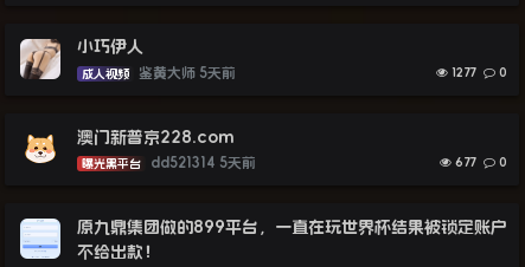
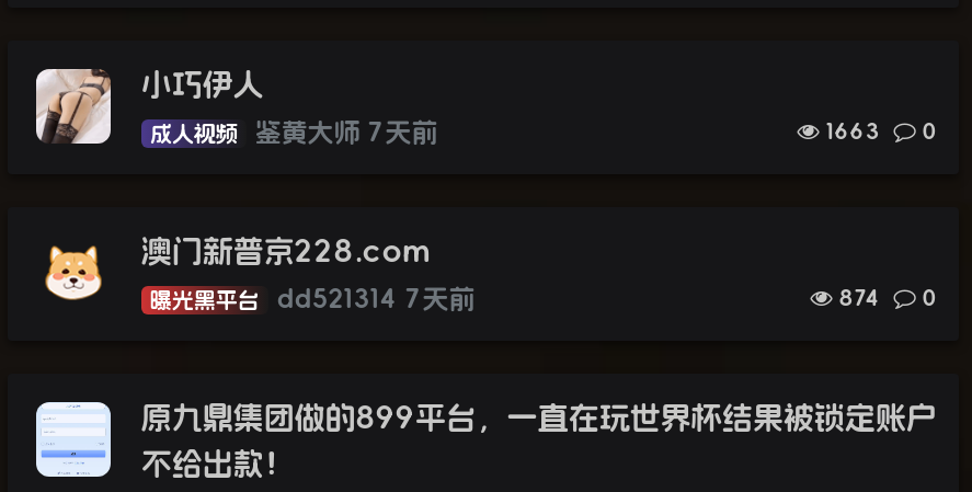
[139,66,236,80] 鉴黄大师 5天前 -> [255,120,438,147] 鉴黄大师 7天前
[448,66,507,79] 1277 0 -> [819,120,937,144] 1663 0
[82,156,256,170] 曝光黑平台 dd521314 5天前 -> [150,287,475,313] 曝光黑平台 dd521314 7天前
[452,156,507,169] 677 0 -> [832,287,937,311] 874 0

